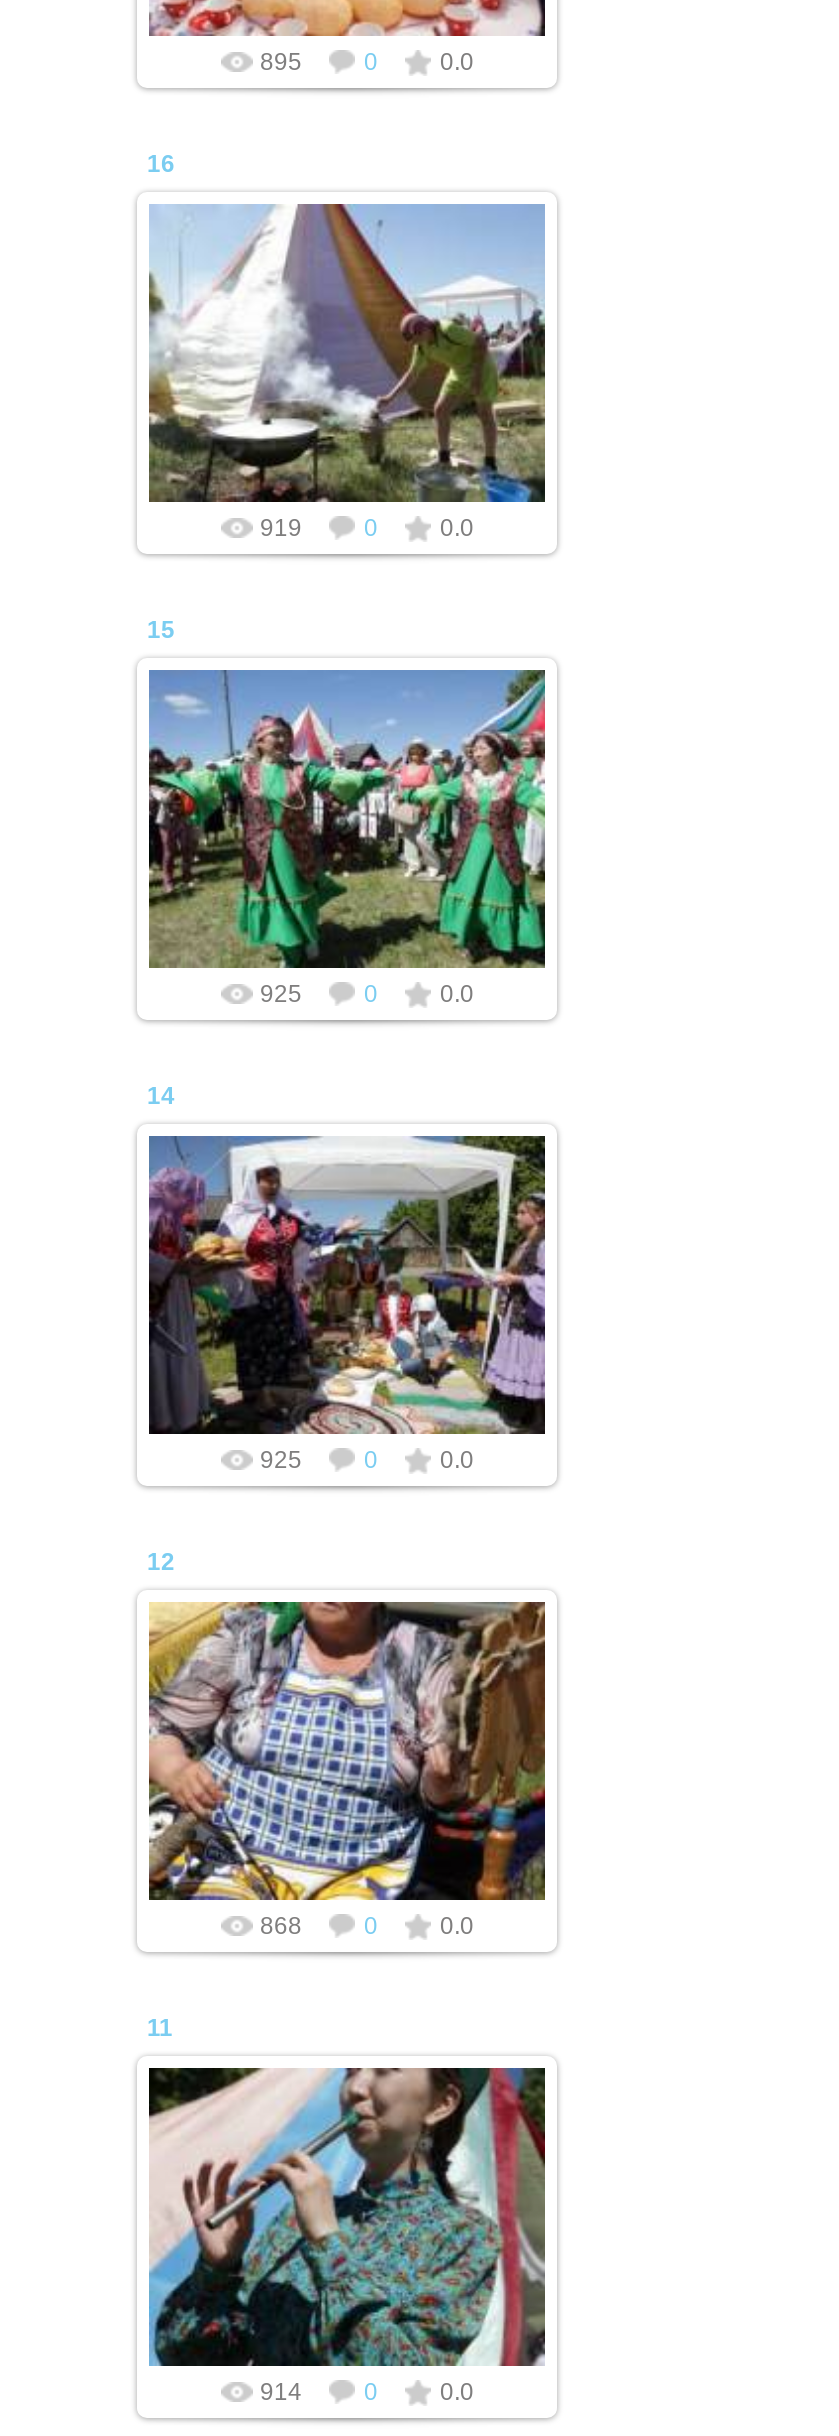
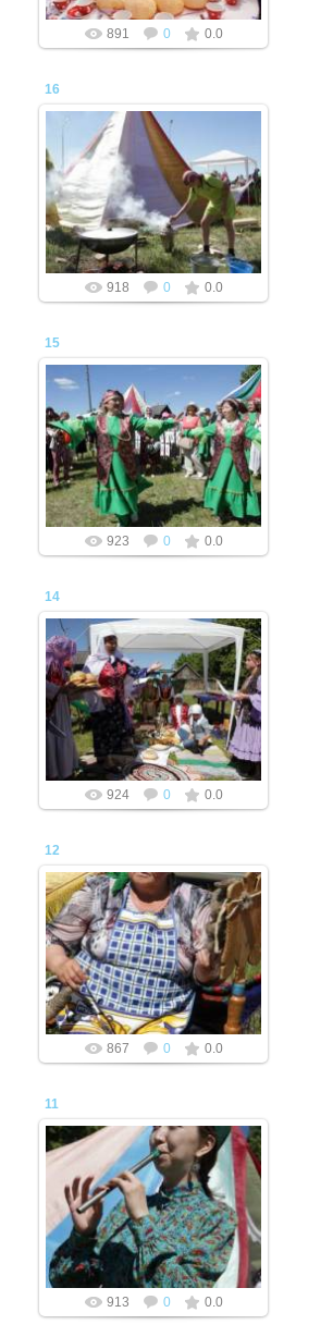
[260,48,302,76] 895 -> [106,26,129,41] 891
[260,514,302,542] 919 -> [106,280,129,295] 918
[260,980,302,1008] 925 -> [106,533,129,549] 923
[260,1446,302,1474] 925 -> [106,787,129,802] 924
[260,1912,302,1940] 868 -> [106,1041,129,1056] 867
[260,2378,302,2406] 914 -> [106,1295,129,1310] 913

